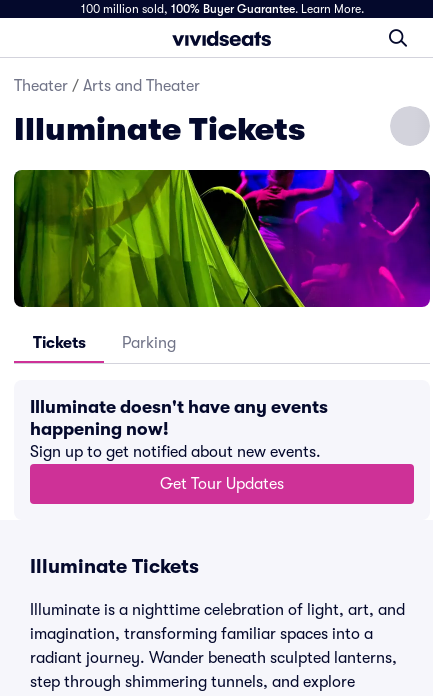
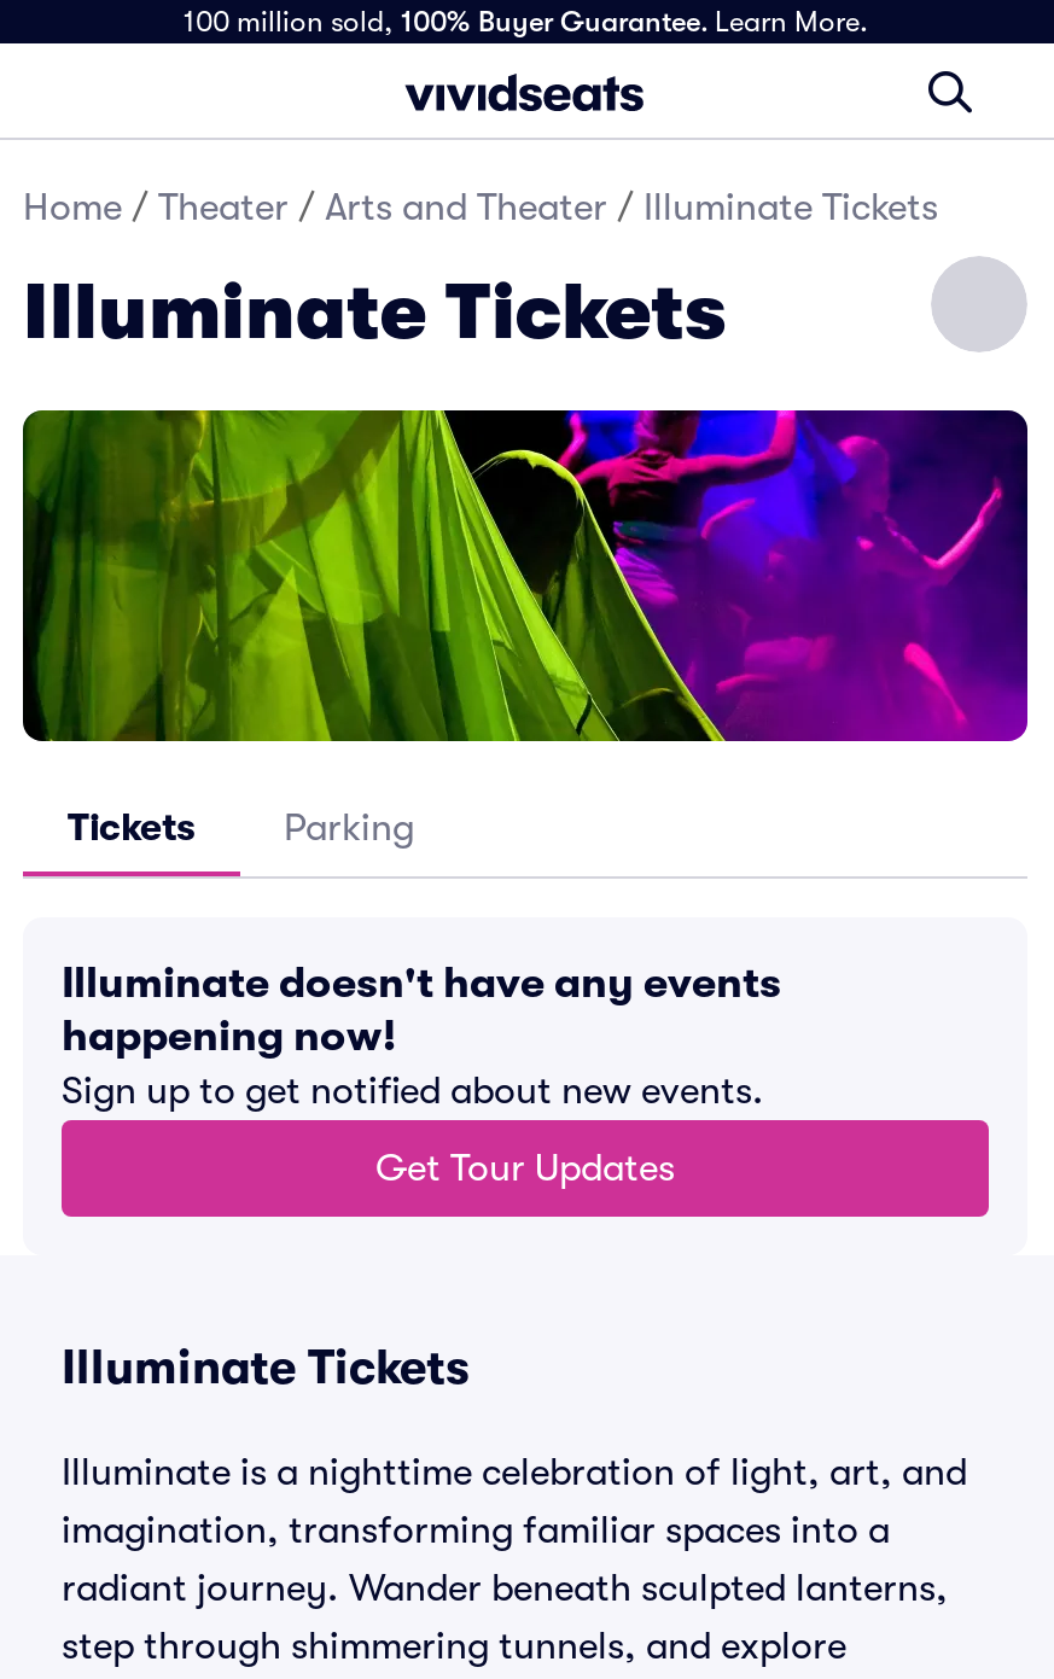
[14,77,200,95] Theater / Arts and Theater -> [23,186,938,229] Home / Theater / Arts and Theater / Illuminate Tickets

